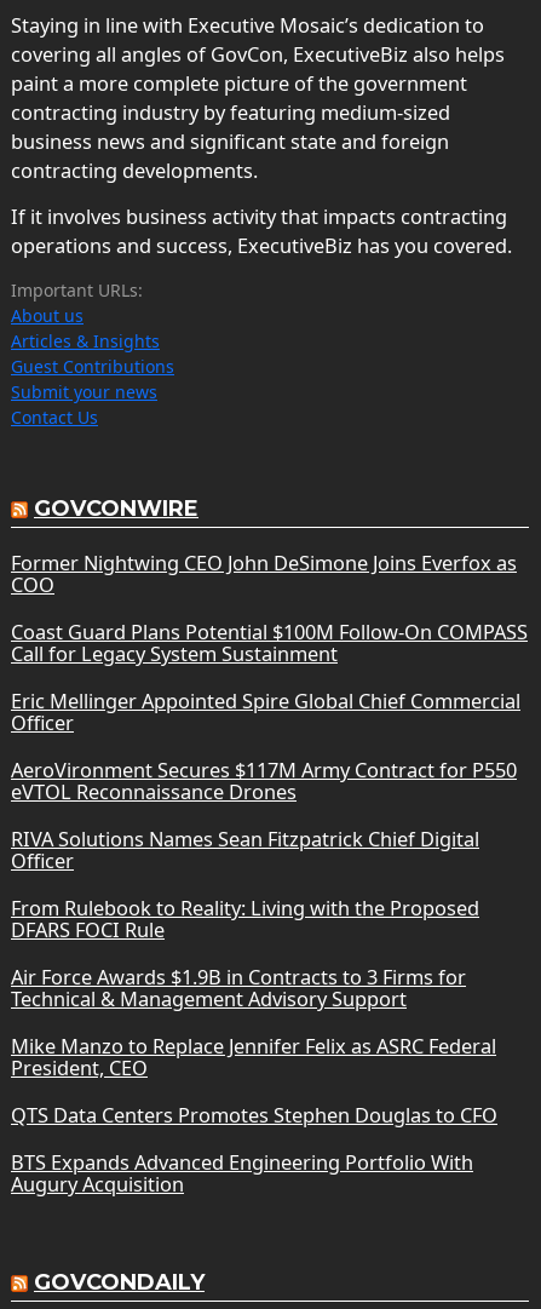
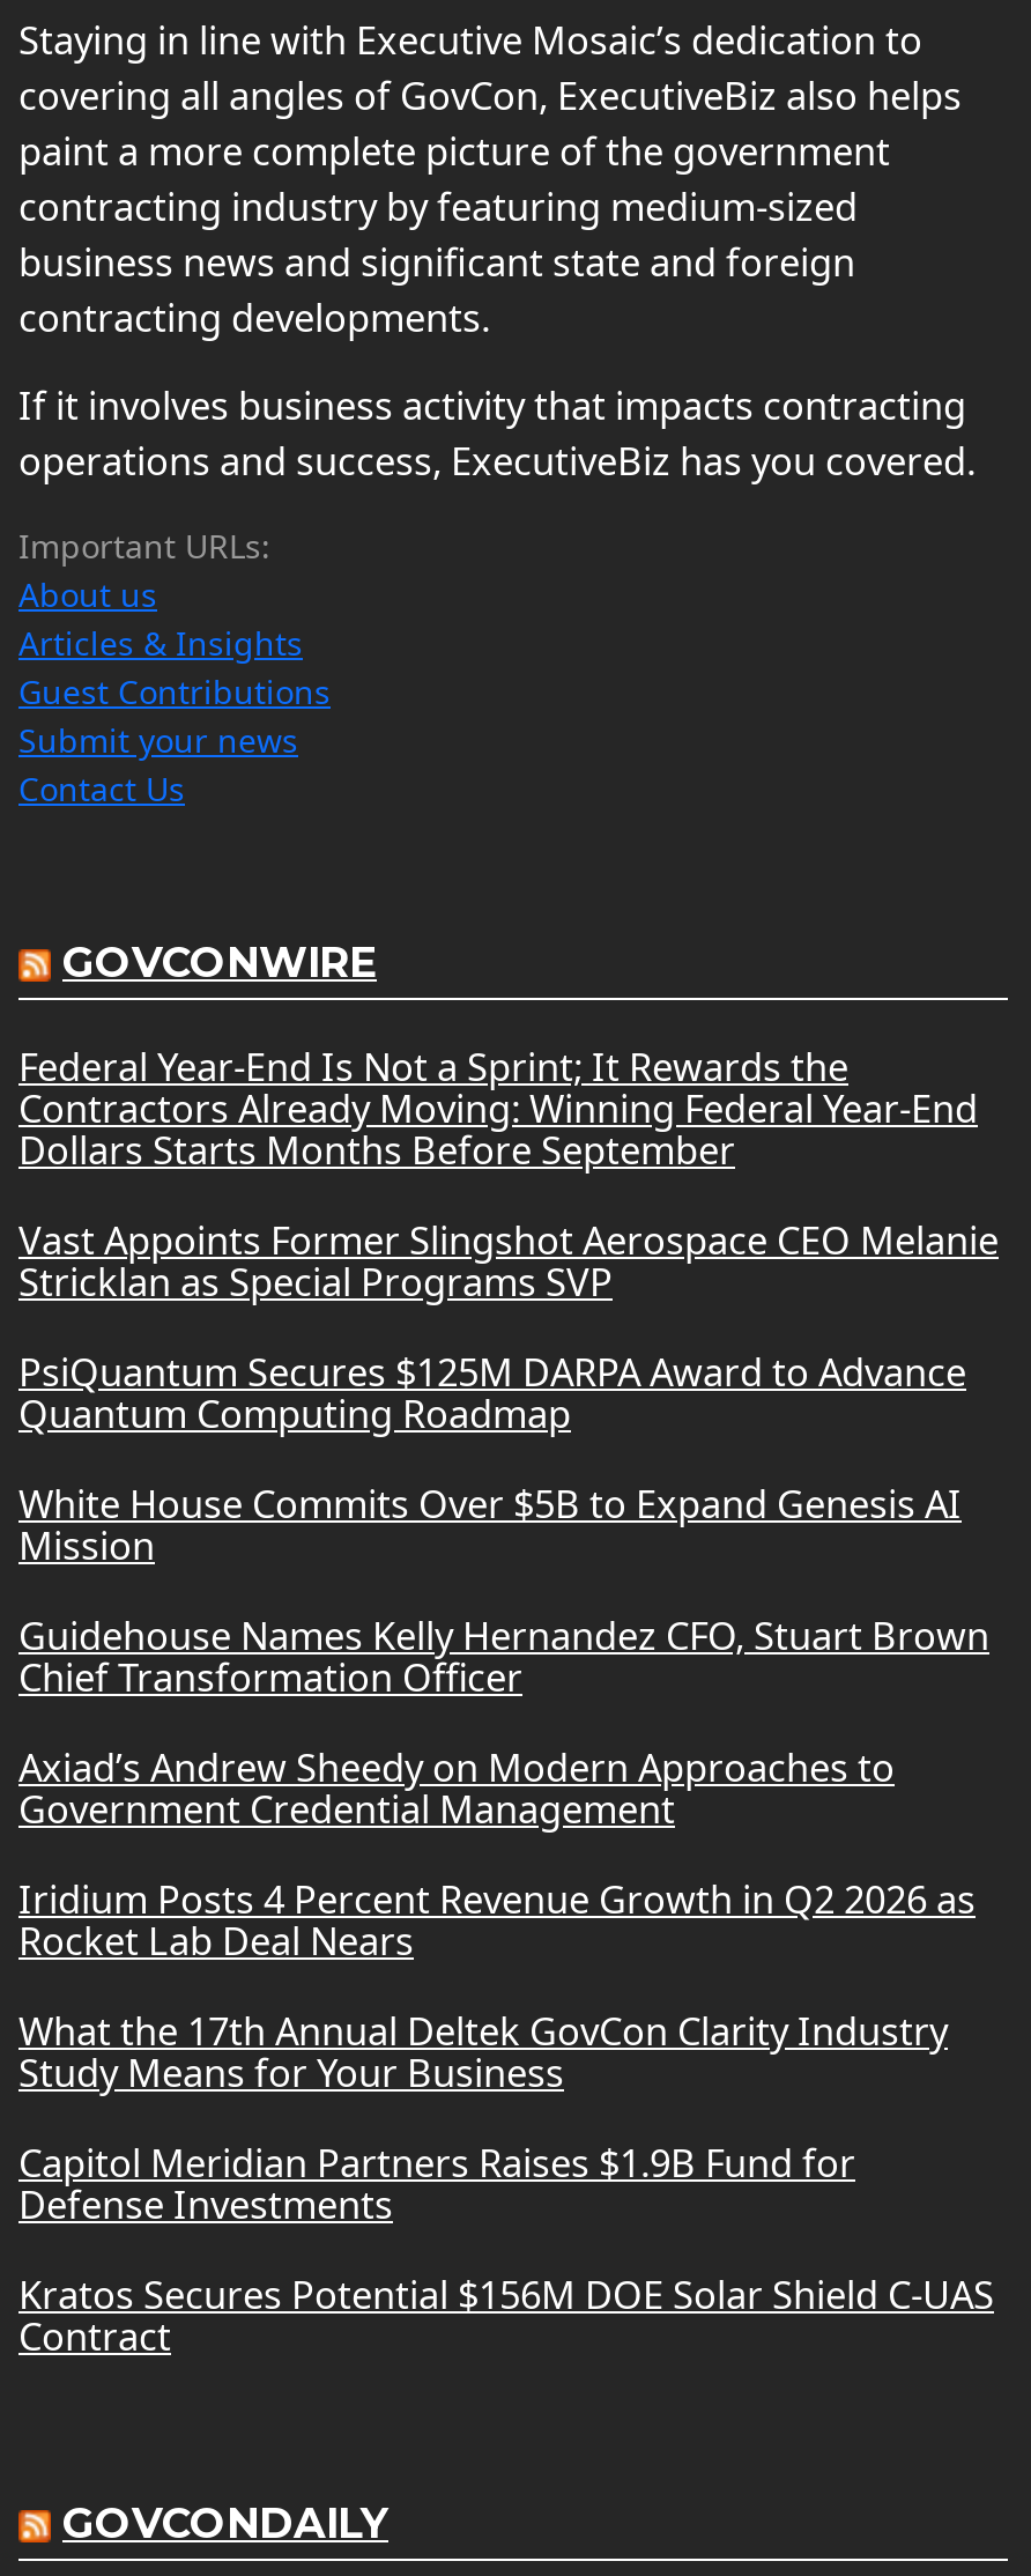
[11,550,517,598] Former Nightwing CEO John DeSimone Joins Everfox as | COO -> [18,1041,978,1176] Federal Year-End Is Not a Sprint; It Rewards the | Contractors Already Moving: Winning Federal Year-End | Dollars Starts Months Before September
[11,619,528,667] Coast Guard Plans Potential $100M Follow-On COMPASS | Call for Legacy System Sustainment -> [18,1215,999,1307] Vast Appoints Former Slingshot Aerospace CEO Melanie | Stricklan as Special Programs SVP
[11,688,520,736] Eric Mellinger Appointed Spire Global Chief Commercial | Officer -> [18,1347,966,1439] PsiQuantum Secures $125M DARPA Award to Advance | Quantum Computing Roadmap
[11,757,517,805] AeroVironment Secures $117M Army Contract for P550 | eVTOL Reconnaissance Drones -> [18,1479,962,1571] White House Commits Over $5B to Expand Genesis AI | Mission
[11,826,479,874] RIVA Solutions Names Sean Fitzpatrick Chief Digital | Officer -> [18,1610,989,1703] Guidehouse Names Kelly Hernandez CFO, Stuart Brown | Chief Transformation Officer
[11,895,479,943] From Rulebook to Reality: Living with the Proposed | DFARS FOCI Rule -> [18,1742,895,1835] Axiad’s Andrew Sheedy on Modern Approaches to | Government Credential Management
[11,964,466,1012] Air Force Awards $1.9B in Contracts to 3 Firms for | Technical & Management Advisory Support -> [18,1874,976,1966] Iridium Posts 4 Percent Revenue Growth in Q2 2026 as | Rocket Lab Deal Nears
[11,1033,496,1081] Mike Manzo to Replace Jennifer Felix as ASRC Federal | President, CEO -> [18,2006,948,2098] What the 17th Annual Deltek GovCon Clarity Industry | Study Means for Your Business
[11,1102,497,1128] QTS Data Centers Promotes Stephen Douglas to CFO -> [18,2138,855,2230] Capitol Meridian Partners Raises $1.9B Fund for | Defense Investments
[11,1149,473,1197] BTS Expands Advanced Engineering Portfolio With | Augury Acquisition -> [18,2269,994,2362] Kratos Secures Potential $156M DOE Solar Shield C-UAS | Contract

